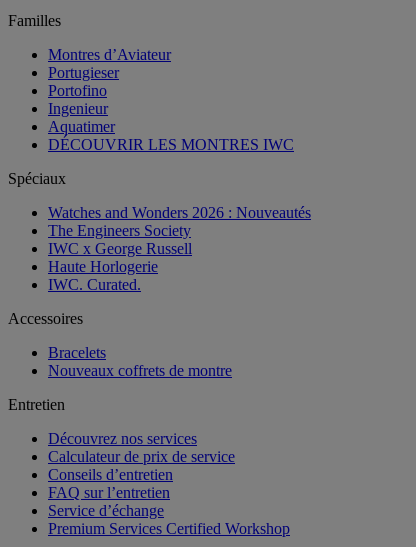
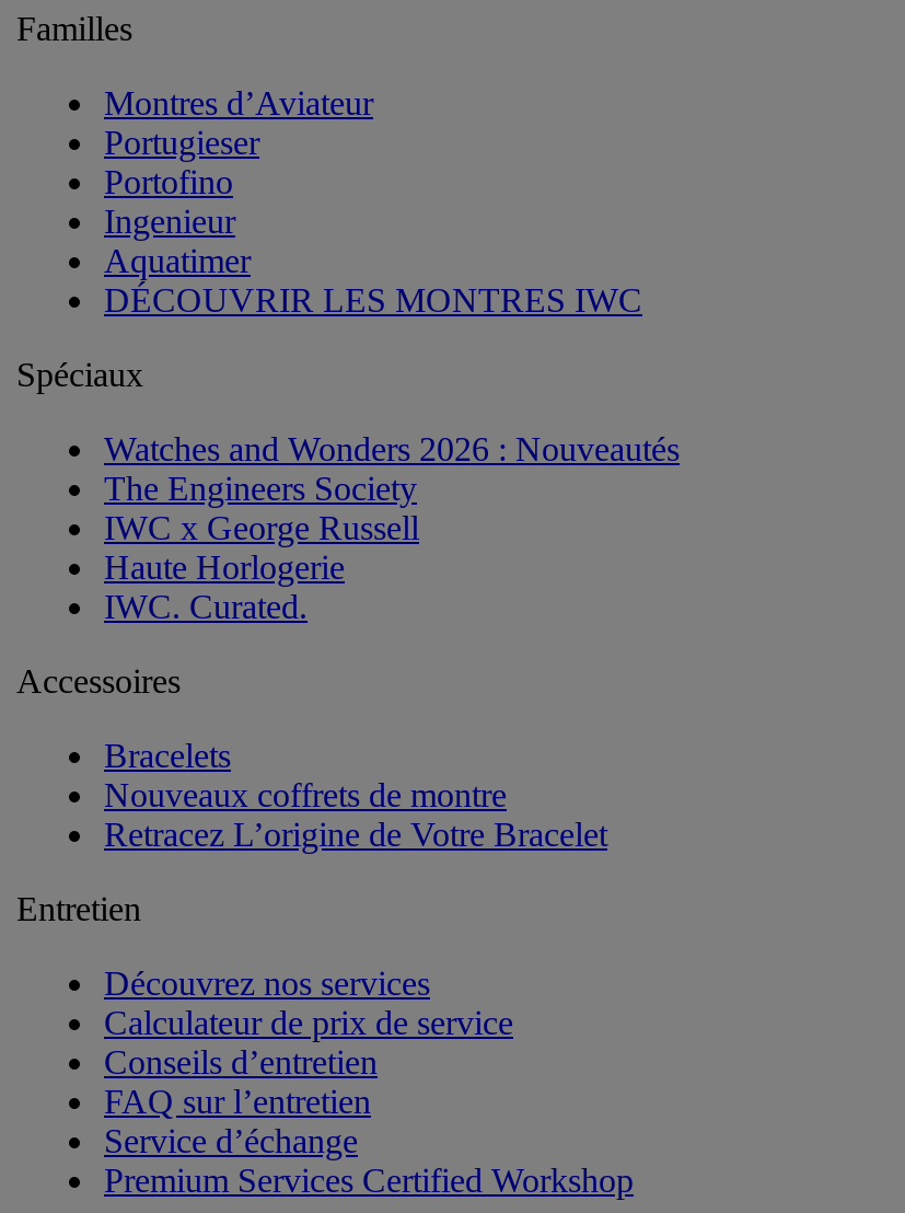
none -> [104,815,607,852] Retracez L’origine de Votre Bracelet

